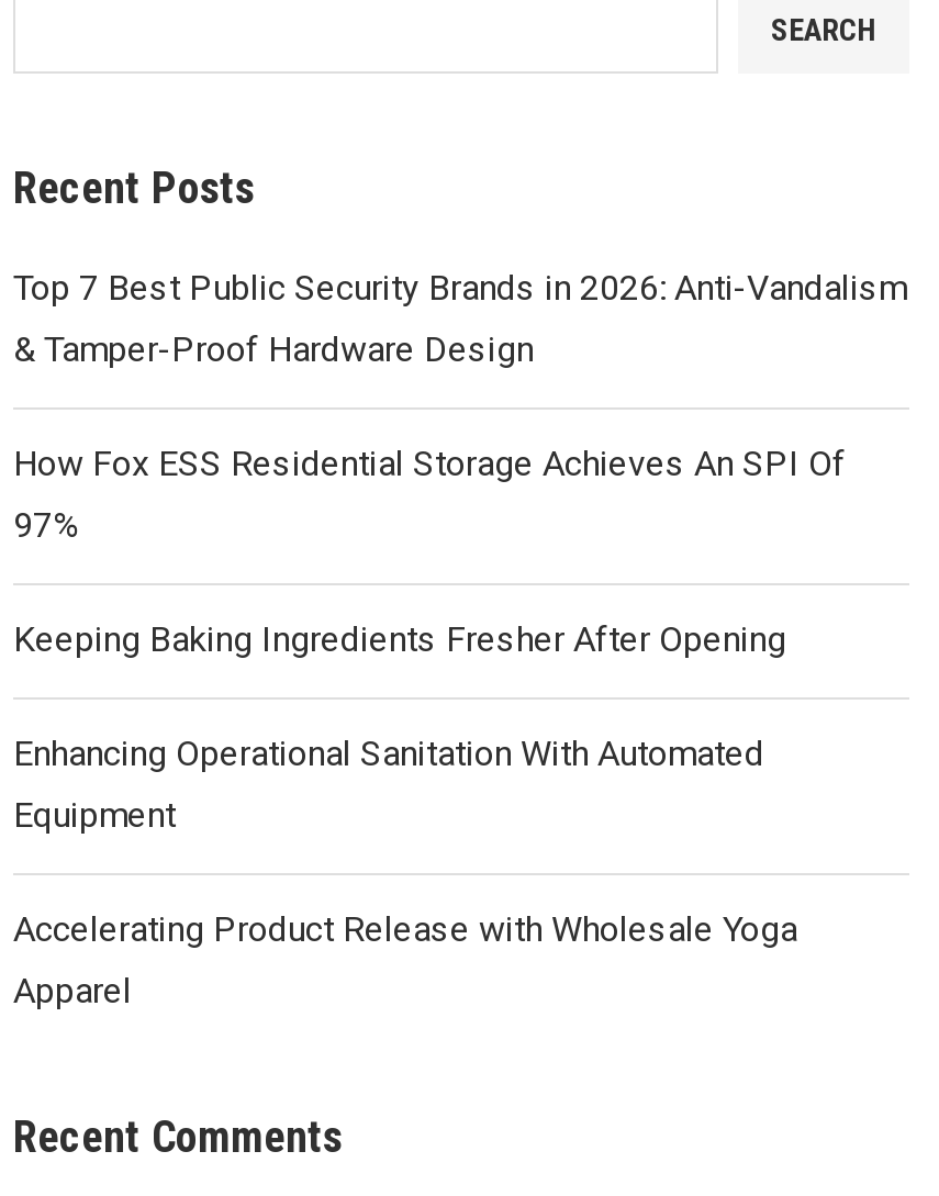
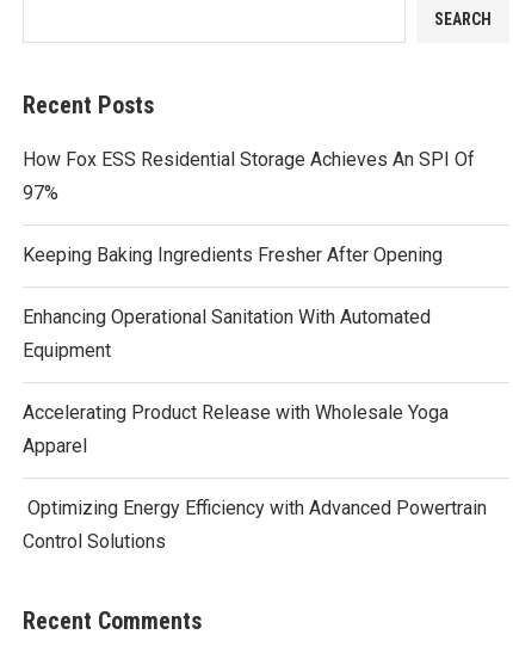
[13,267,907,370] Top 7 Best Public Security Brands in 2026: Anti-Vandalism | & Tamper-Proof Hardware Design -> none
moved [13,443,846,1011] -> [23,148,475,457]: How Fox ESS Residential Storage Achieves An SPI Of | 97% | Keeping Baking Ingredients Fresher After Opening | Enhancing Operational Sanitation With Automated | Equipment | Accelerating Product Release with Wholesale Yoga | Apparel
none -> [23,497,487,553] Optimizing Energy Efficiency with Advanced Powertrain | Control Solutions

